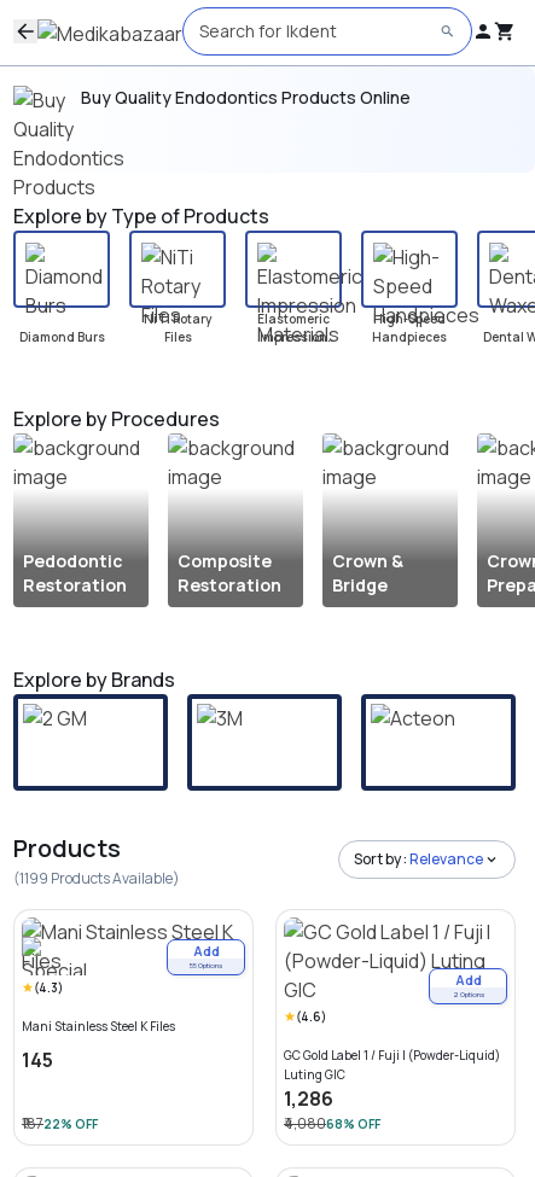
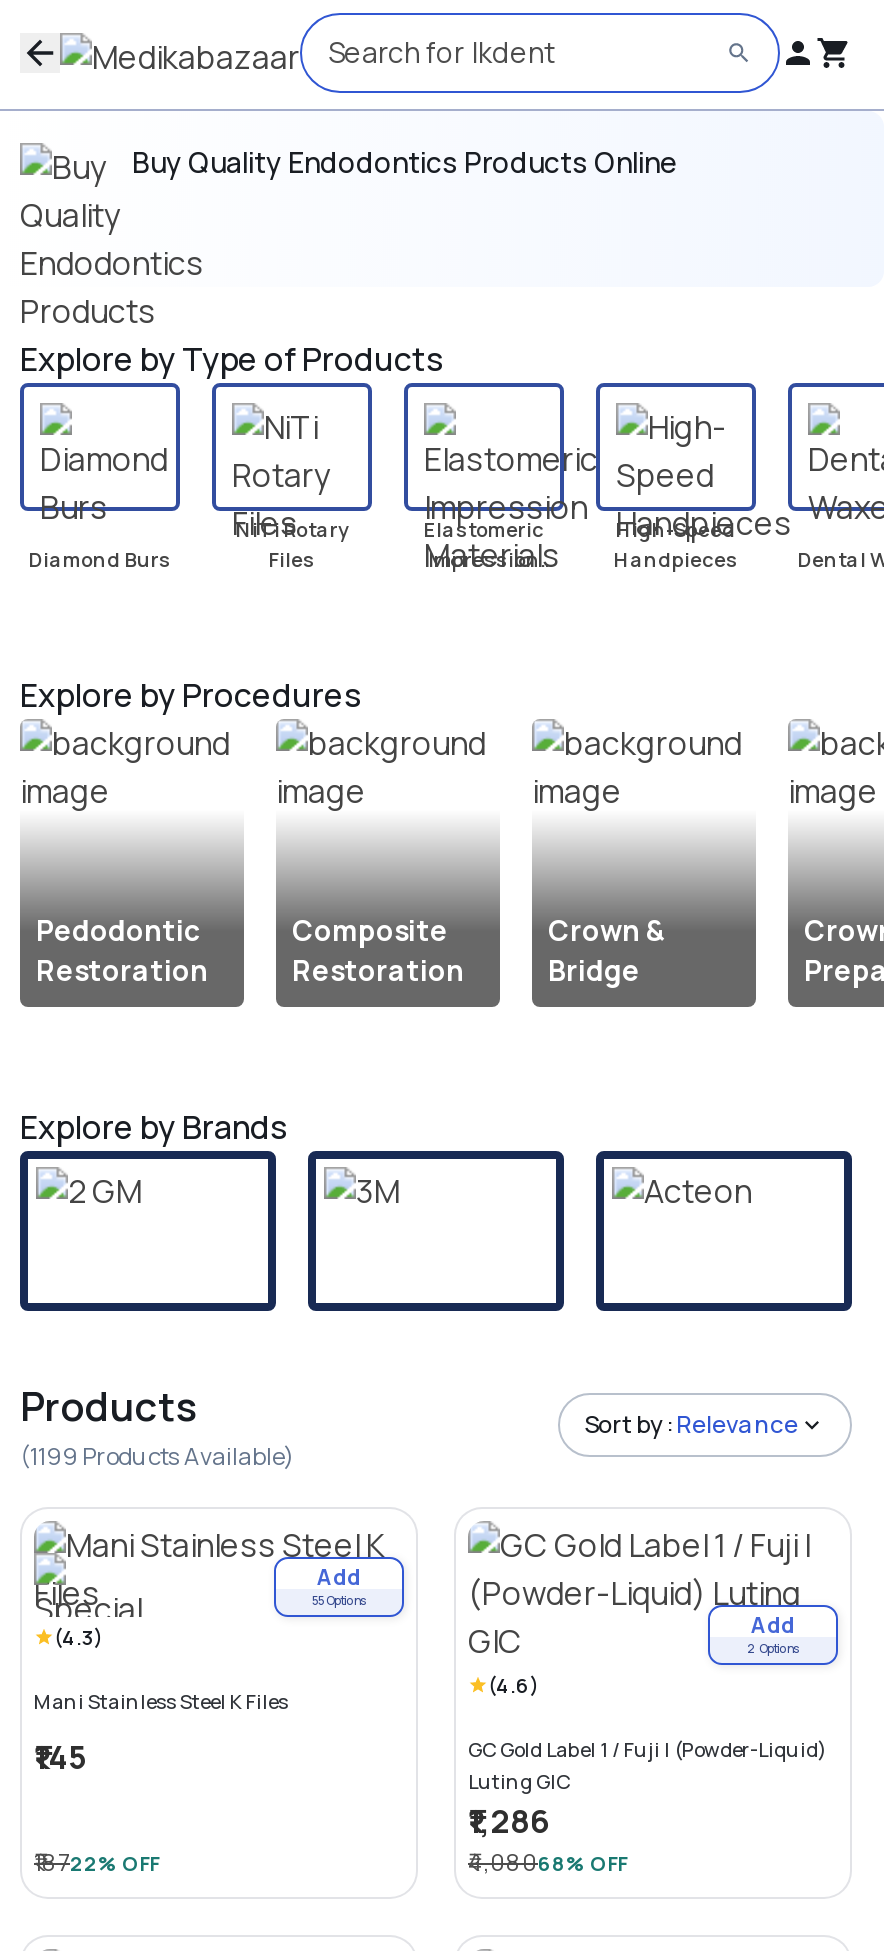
[199,19,337,43] Search for Ikdent -> [328,33,464,71] Search for

